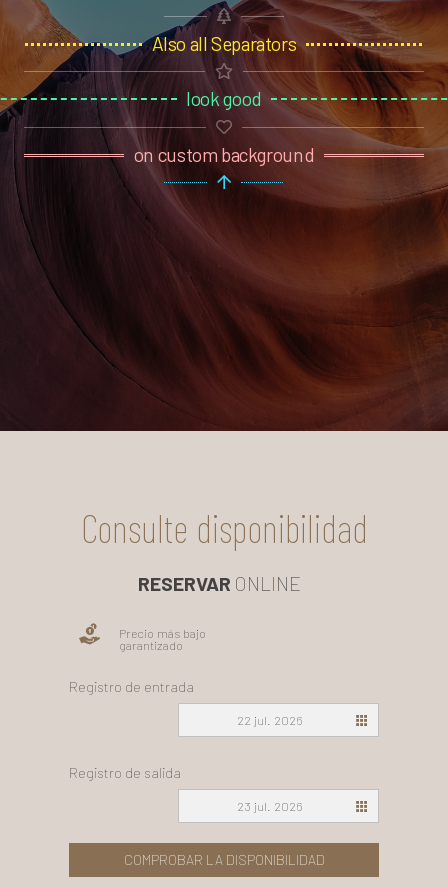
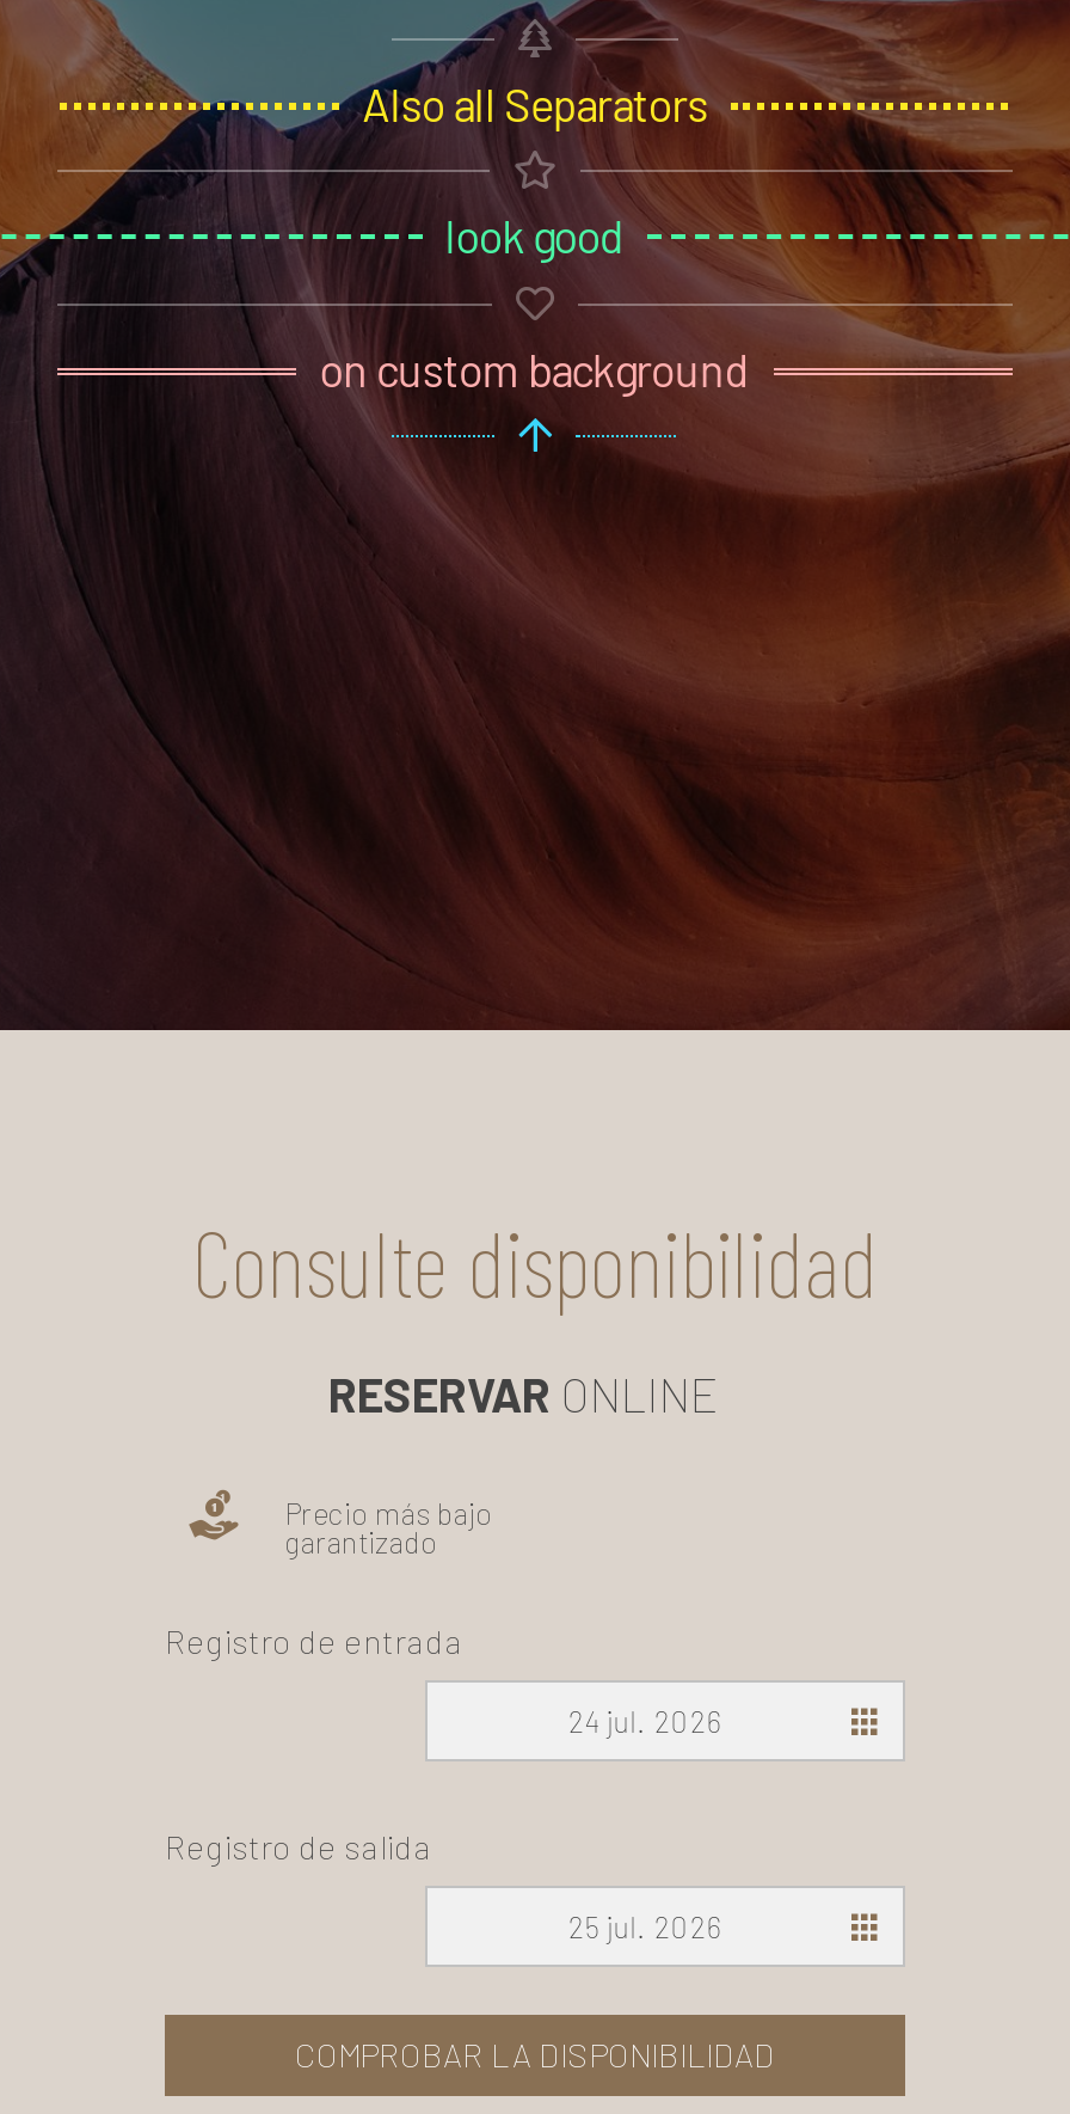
[237,711,302,727] 22 jul. 2026 -> [568,1701,721,1739] 24 jul. 2026
[237,797,302,813] 23 jul. 2026 -> [568,1906,721,1944] 25 jul. 2026

